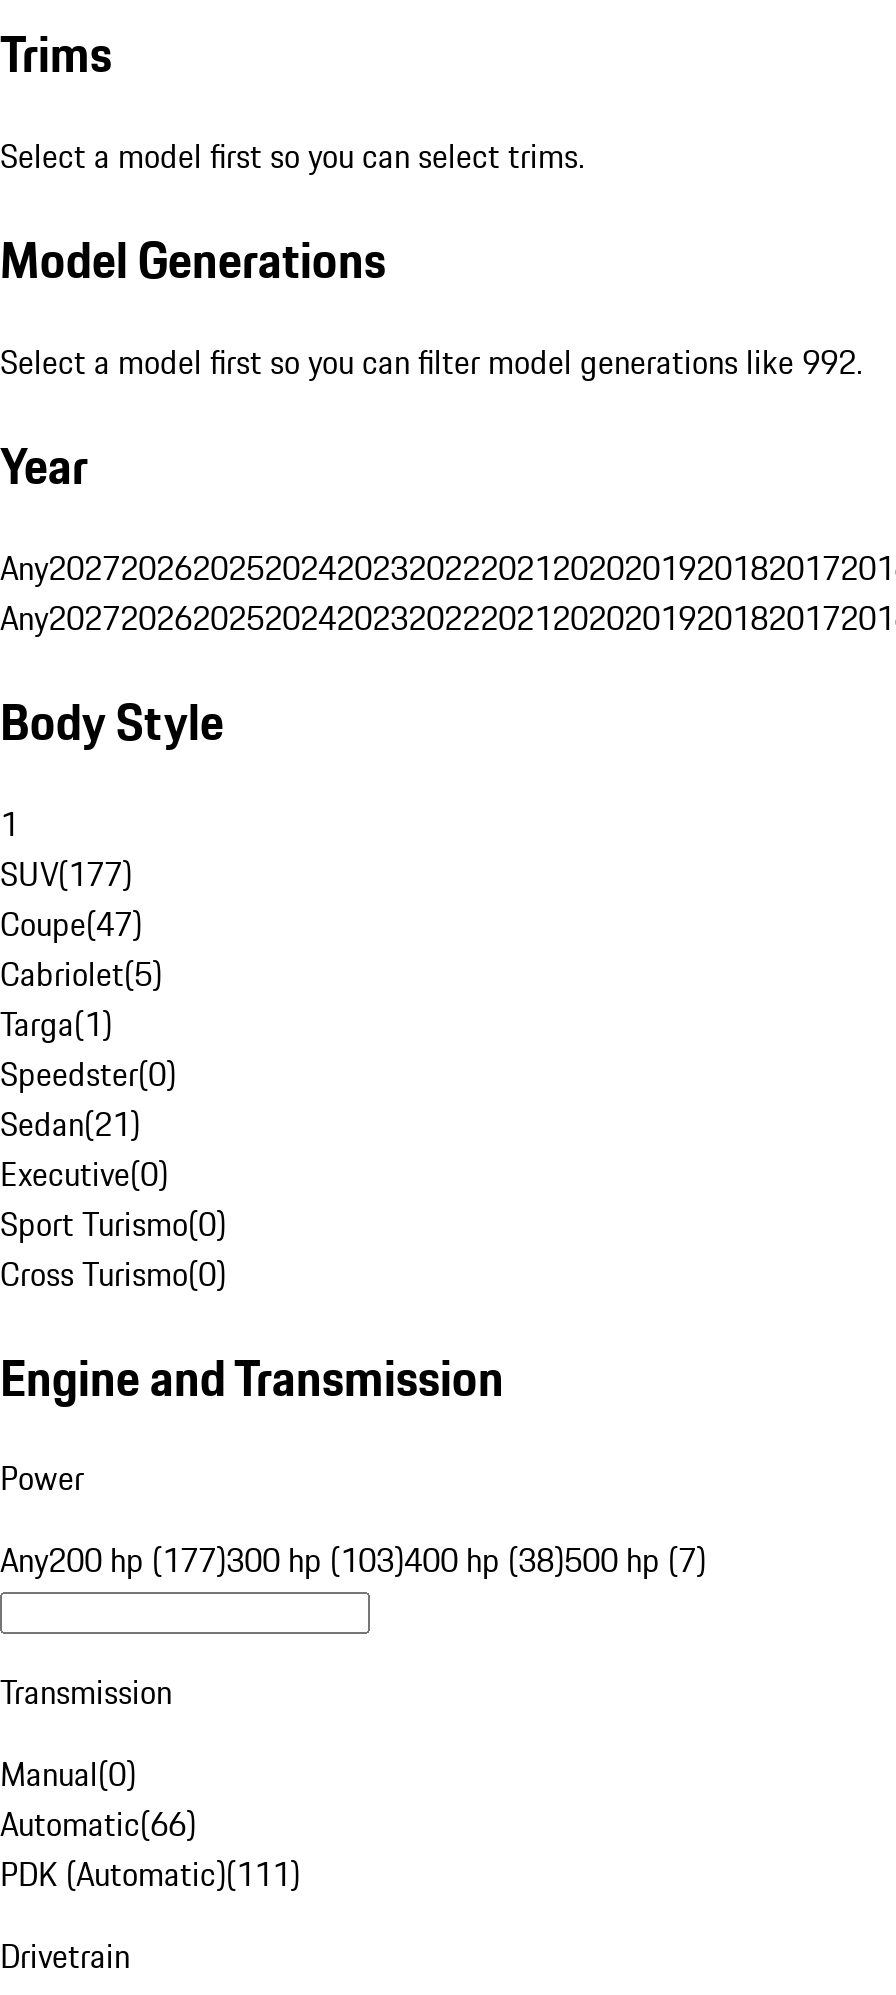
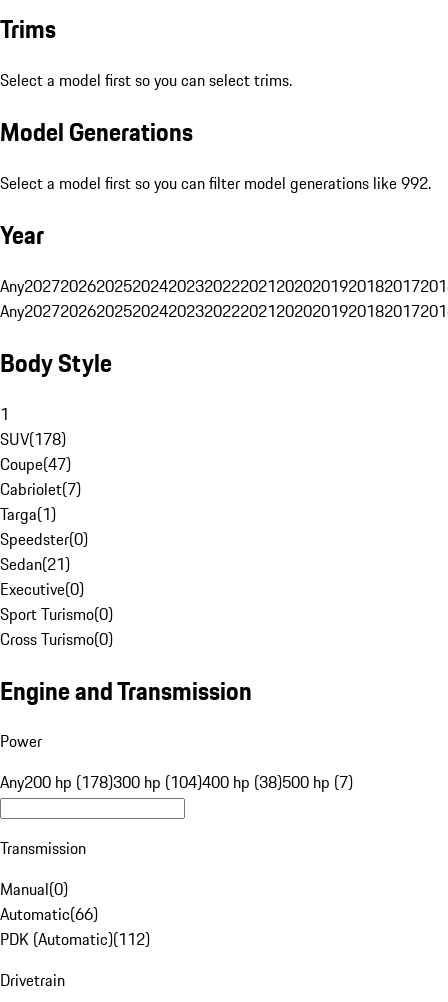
[0,849,132,897] SUV(177) -> [0,427,66,451] SUV(178)
[0,949,162,997] Cabriolet(5) -> [0,477,81,501] Cabriolet(7)
[0,1537,706,1585] Any200 hp (177)300 hp (103)400 hp (38)500 hp (7) -> [0,770,353,794] Any200 hp (178)300 hp (104)400 hp (38)500 hp (7)
[0,1851,300,1899] PDK (Automatic)(111) -> [0,927,150,951] PDK (Automatic)(112)

